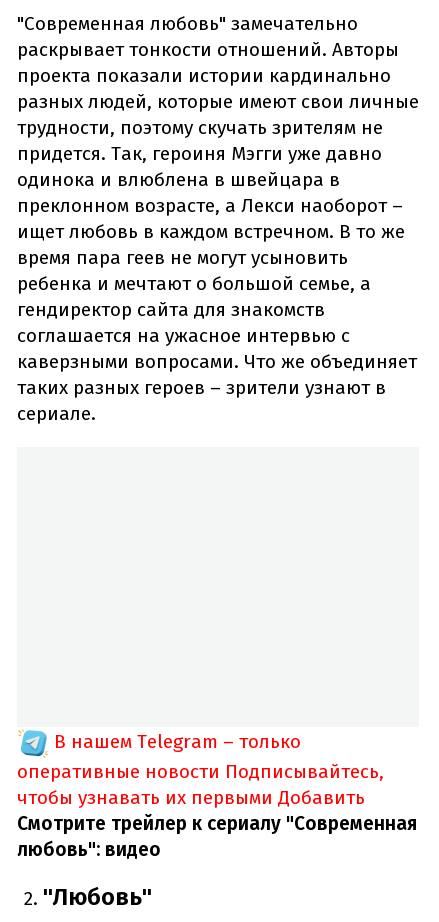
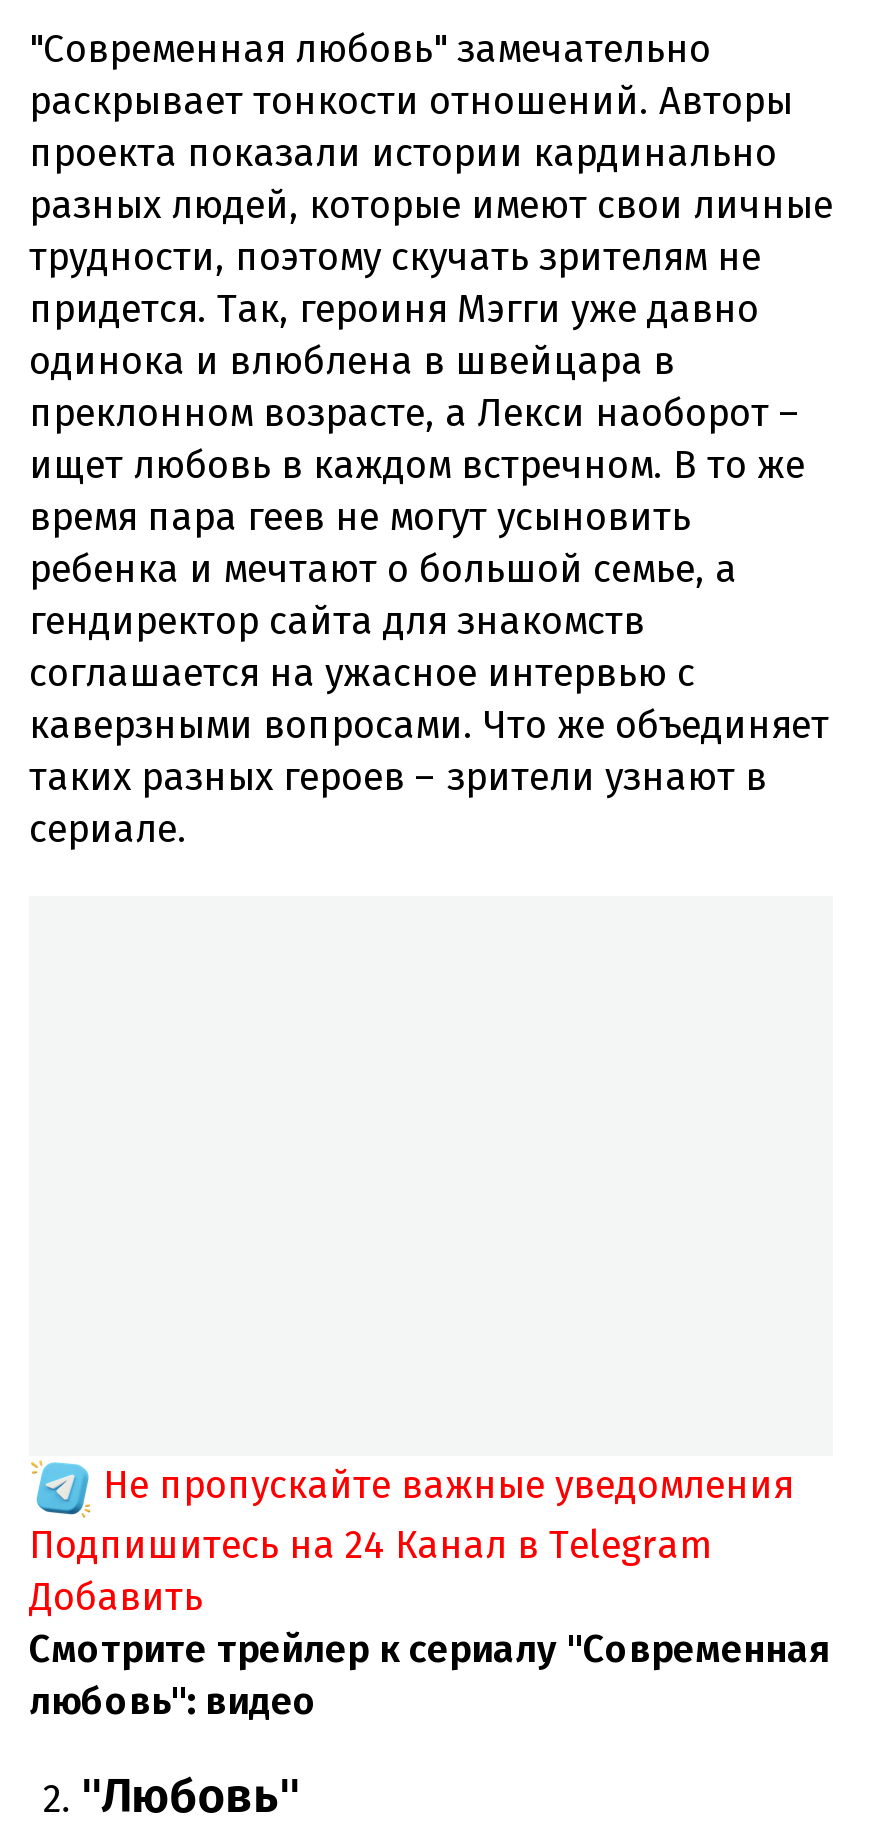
[17,730,384,809] В нашем Telegram – только | оперативные новости Подписывайтесь, | чтобы узнавать их первыми Добавить -> [29,1461,793,1619] Не пропускайте важные уведомления | Подпишитесь на 24 Канал в Telegram | Добавить

